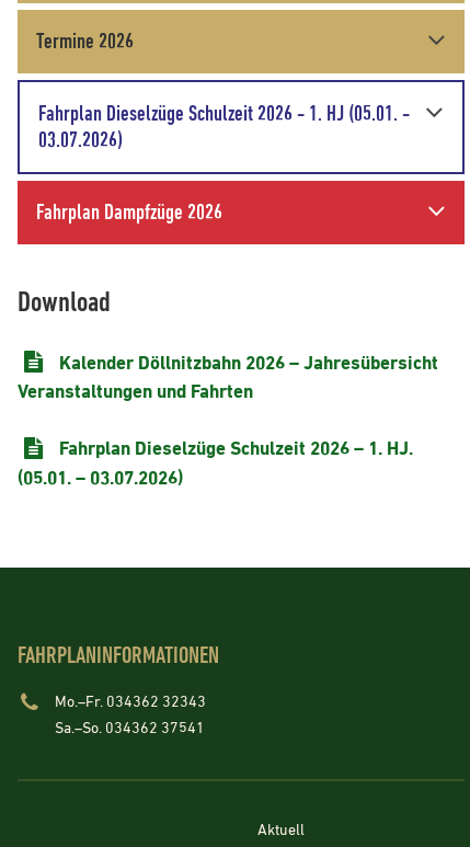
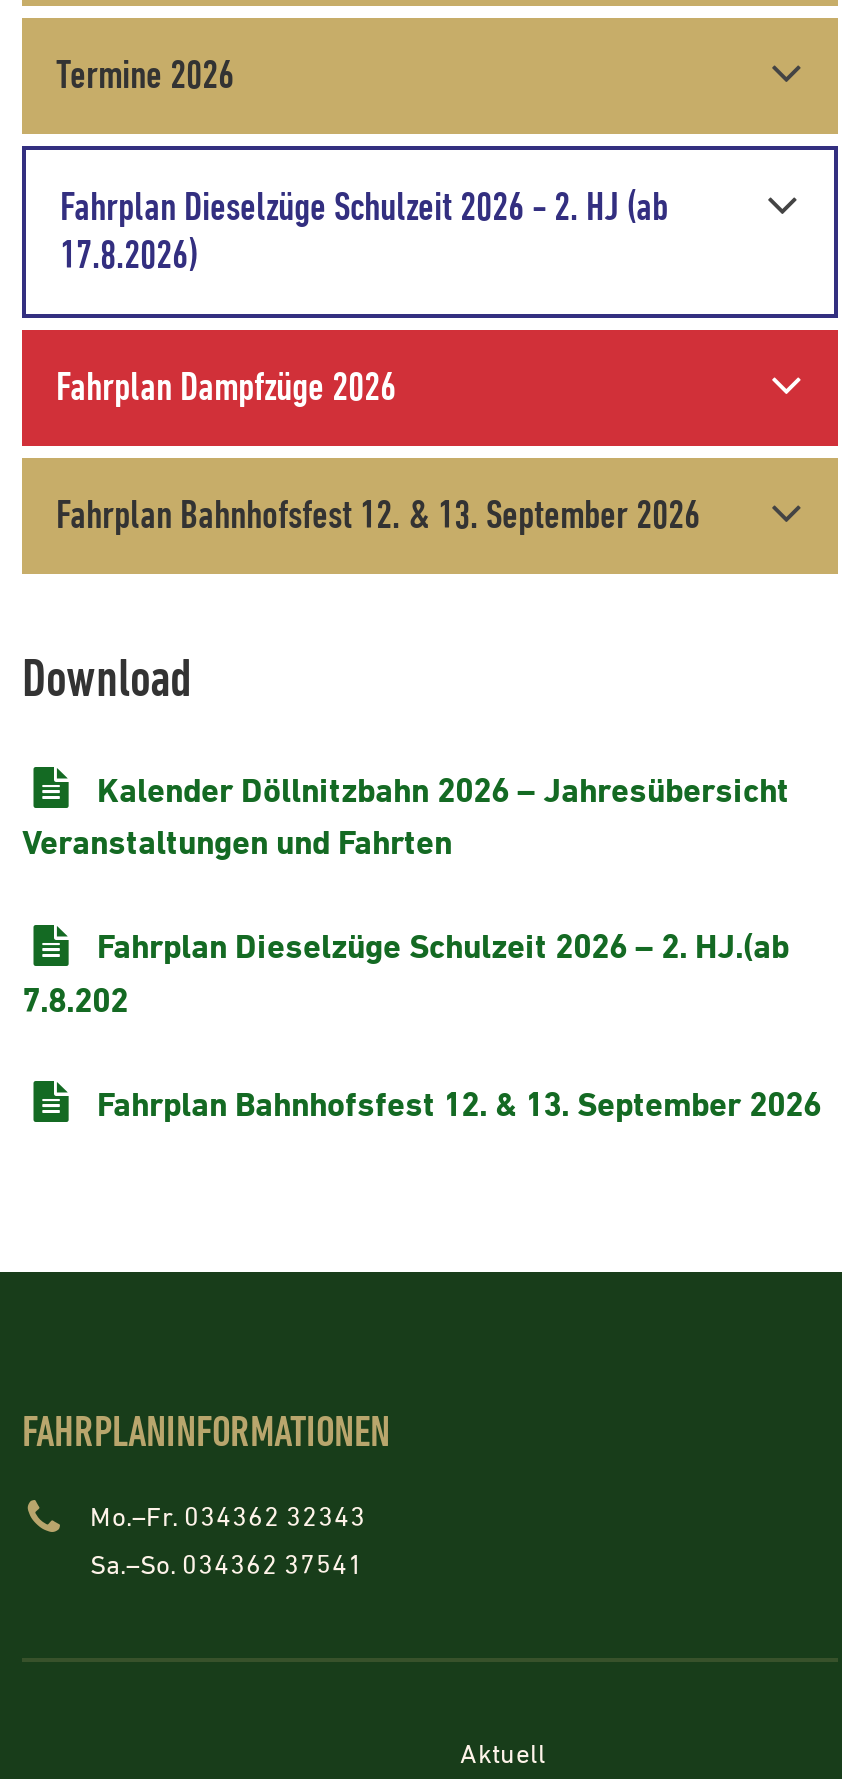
[38,103,410,151] Fahrplan Dieselzüge Schulzeit 2026 - 1. HJ (05.01. - | 03.07.2026) -> [60,188,668,276] Fahrplan Dieselzüge Schulzeit 2026 - 2. HJ (ab | 17.8.2026)
none -> [56,496,700,536] Fahrplan Bahnhofsfest 12. & 13. September 2026
[18,441,412,489] Fahrplan Dieselzüge Schulzeit 2026 – 1. HJ. | (05.01. – 03.07.2026) -> [22,933,821,1124] Fahrplan Dieselzüge Schulzeit 2026 – 2. HJ.(ab | 7.8.202 | Fahrplan Bahnhofsfest 12. & 13. September 2026

